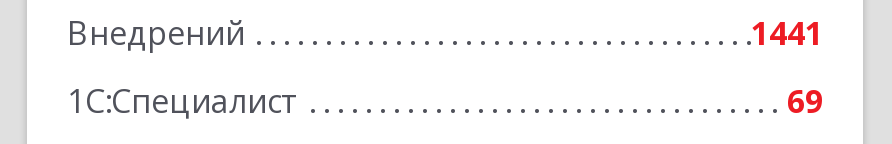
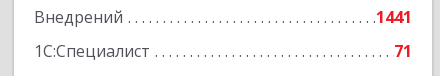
[787,79,823,123] 69 -> [394,40,412,62] 71

